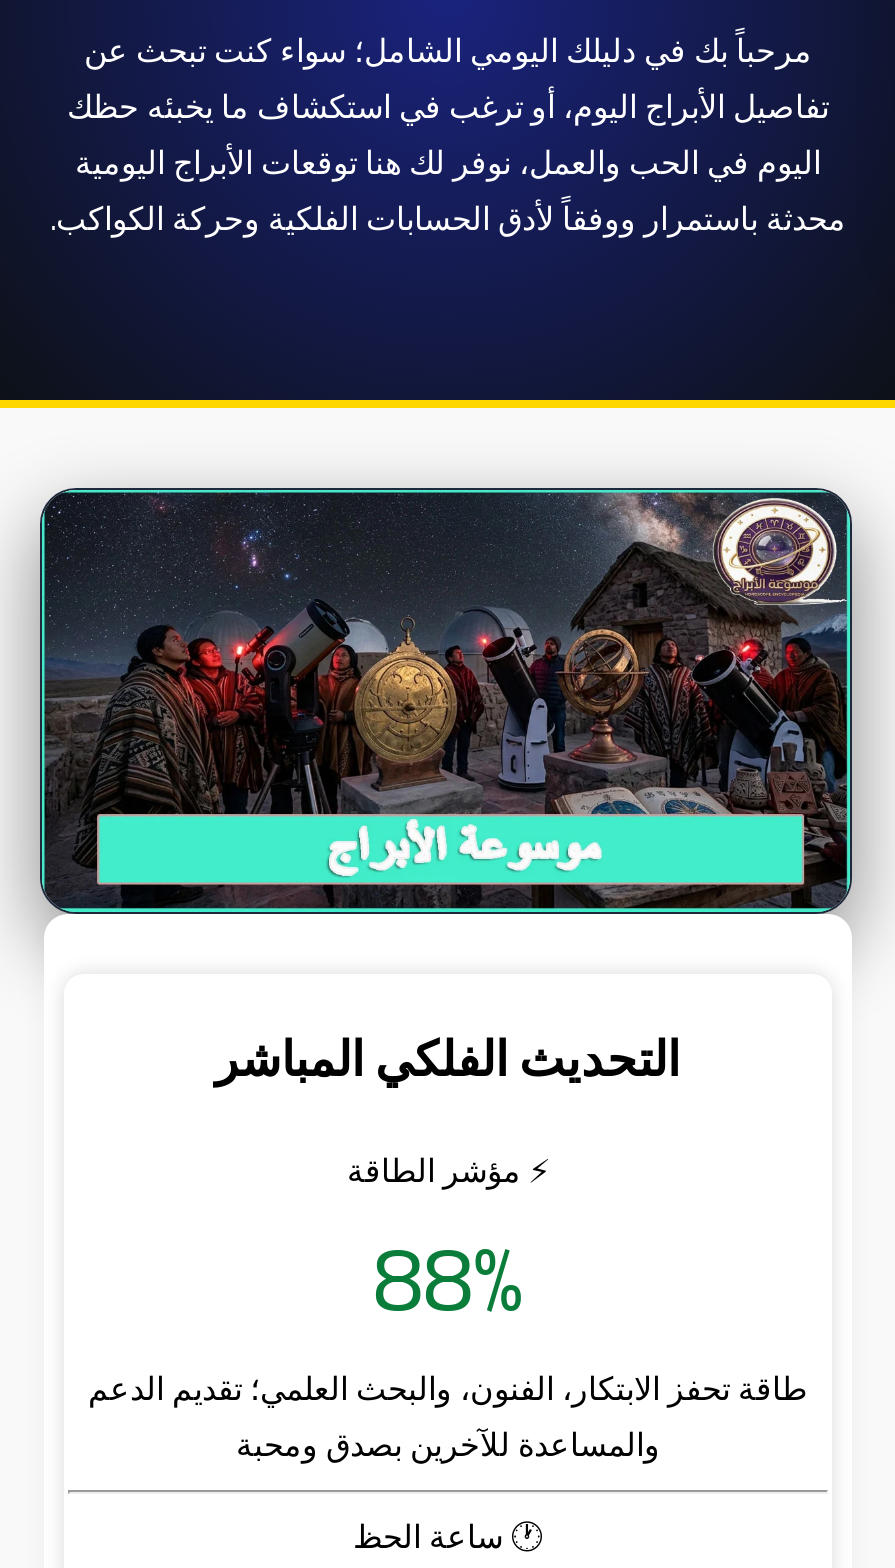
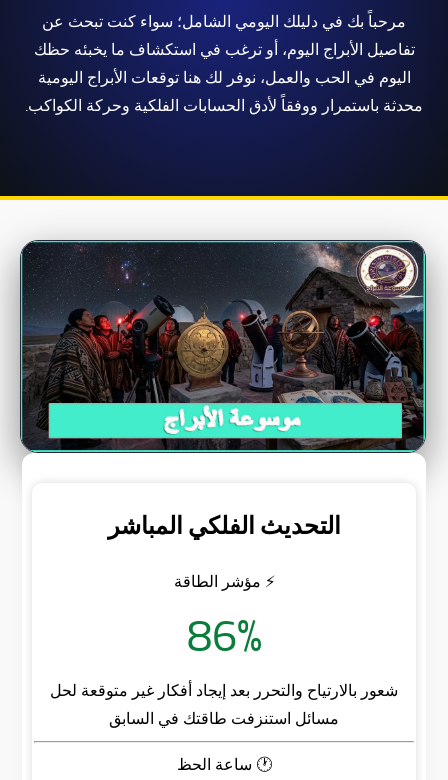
[88,1214,808,1470] 88% | طاقة تحفز الابتكار، الفنون، والبحث العلمي؛ تقديم الدعم | والمساعدة للآخرين بصدق ومحبة -> [50,603,398,731] 86% | شعور بالارتياح والتحرر بعد إيجاد أفكار غير متوقعة لحل | مسائل استنزفت طاقتك في السابق

